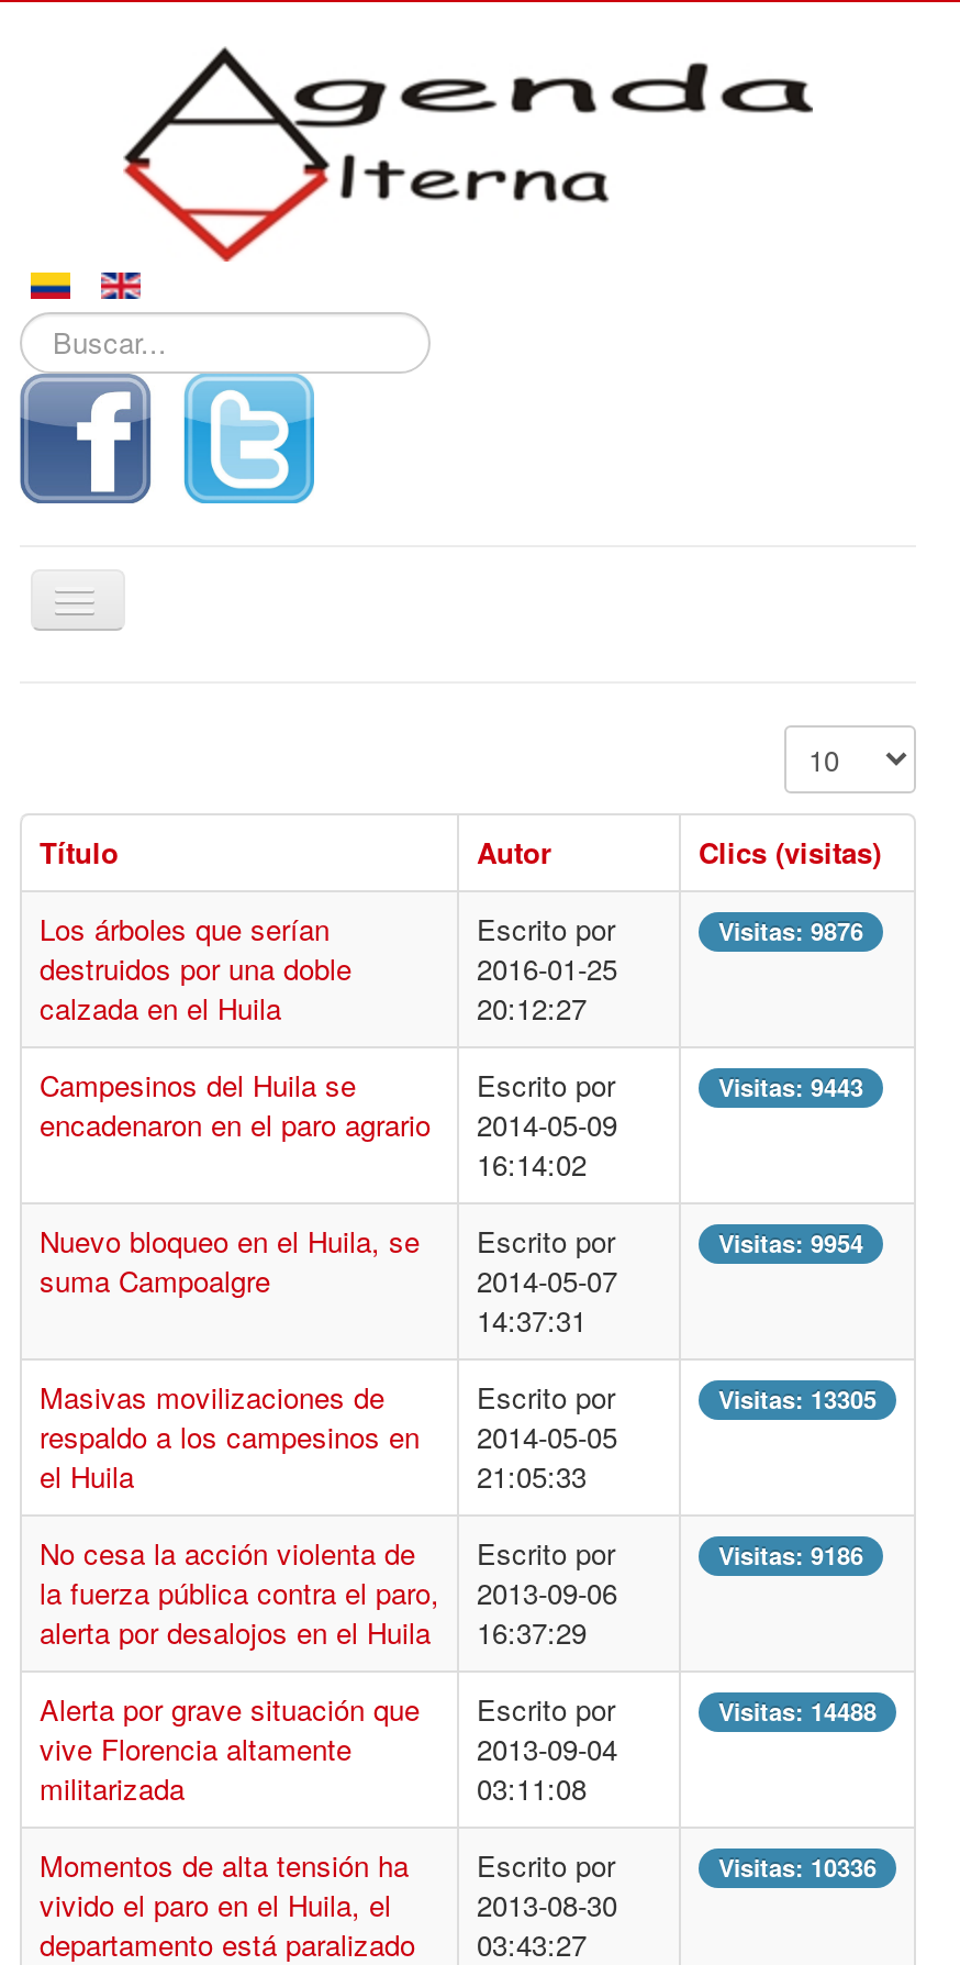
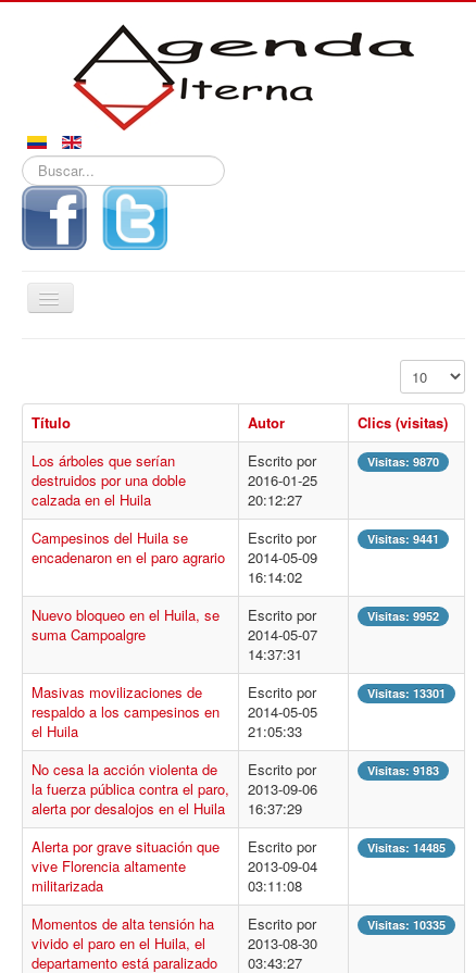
[718,914,863,947] Visitas: 9876 -> [367,453,439,470] Visitas: 9870
[718,1070,863,1103] Visitas: 9443 -> [367,531,439,547] Visitas: 9441
[718,1226,863,1259] Visitas: 9954 -> [367,608,439,624] Visitas: 9952
[718,1383,877,1416] Visitas: 13305 -> [367,685,446,701] Visitas: 13301
[718,1539,863,1572] Visitas: 9186 -> [367,762,439,778] Visitas: 9183
[718,1695,877,1728] Visitas: 14488 -> [367,839,446,856] Visitas: 14485
[718,1851,877,1884] Visitas: 10336 -> [367,916,446,933] Visitas: 10335

